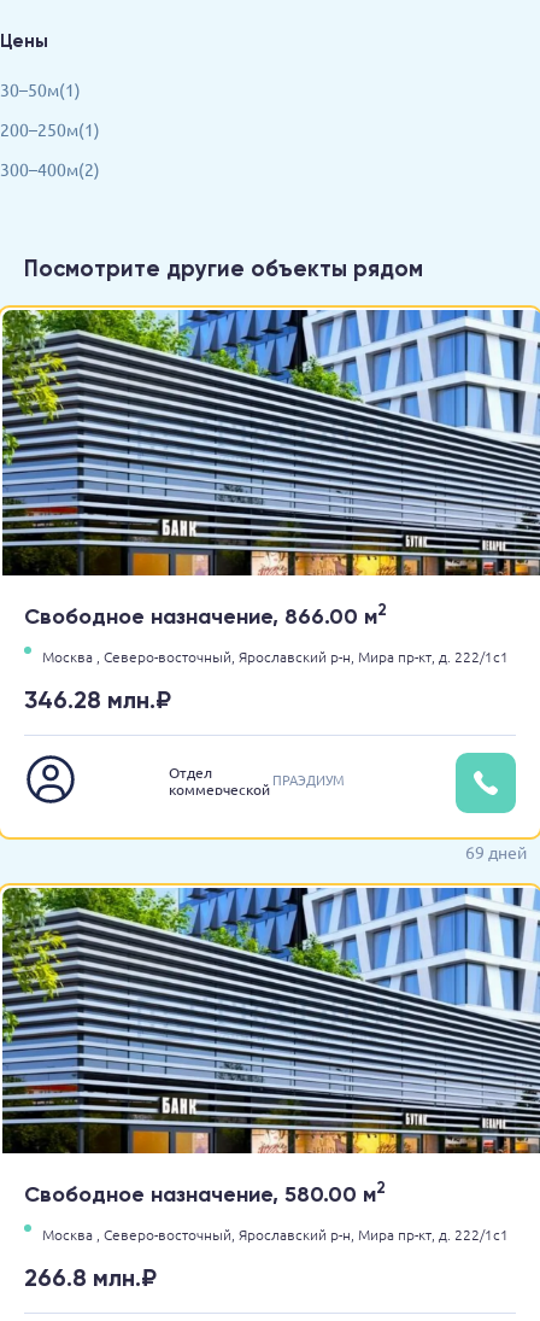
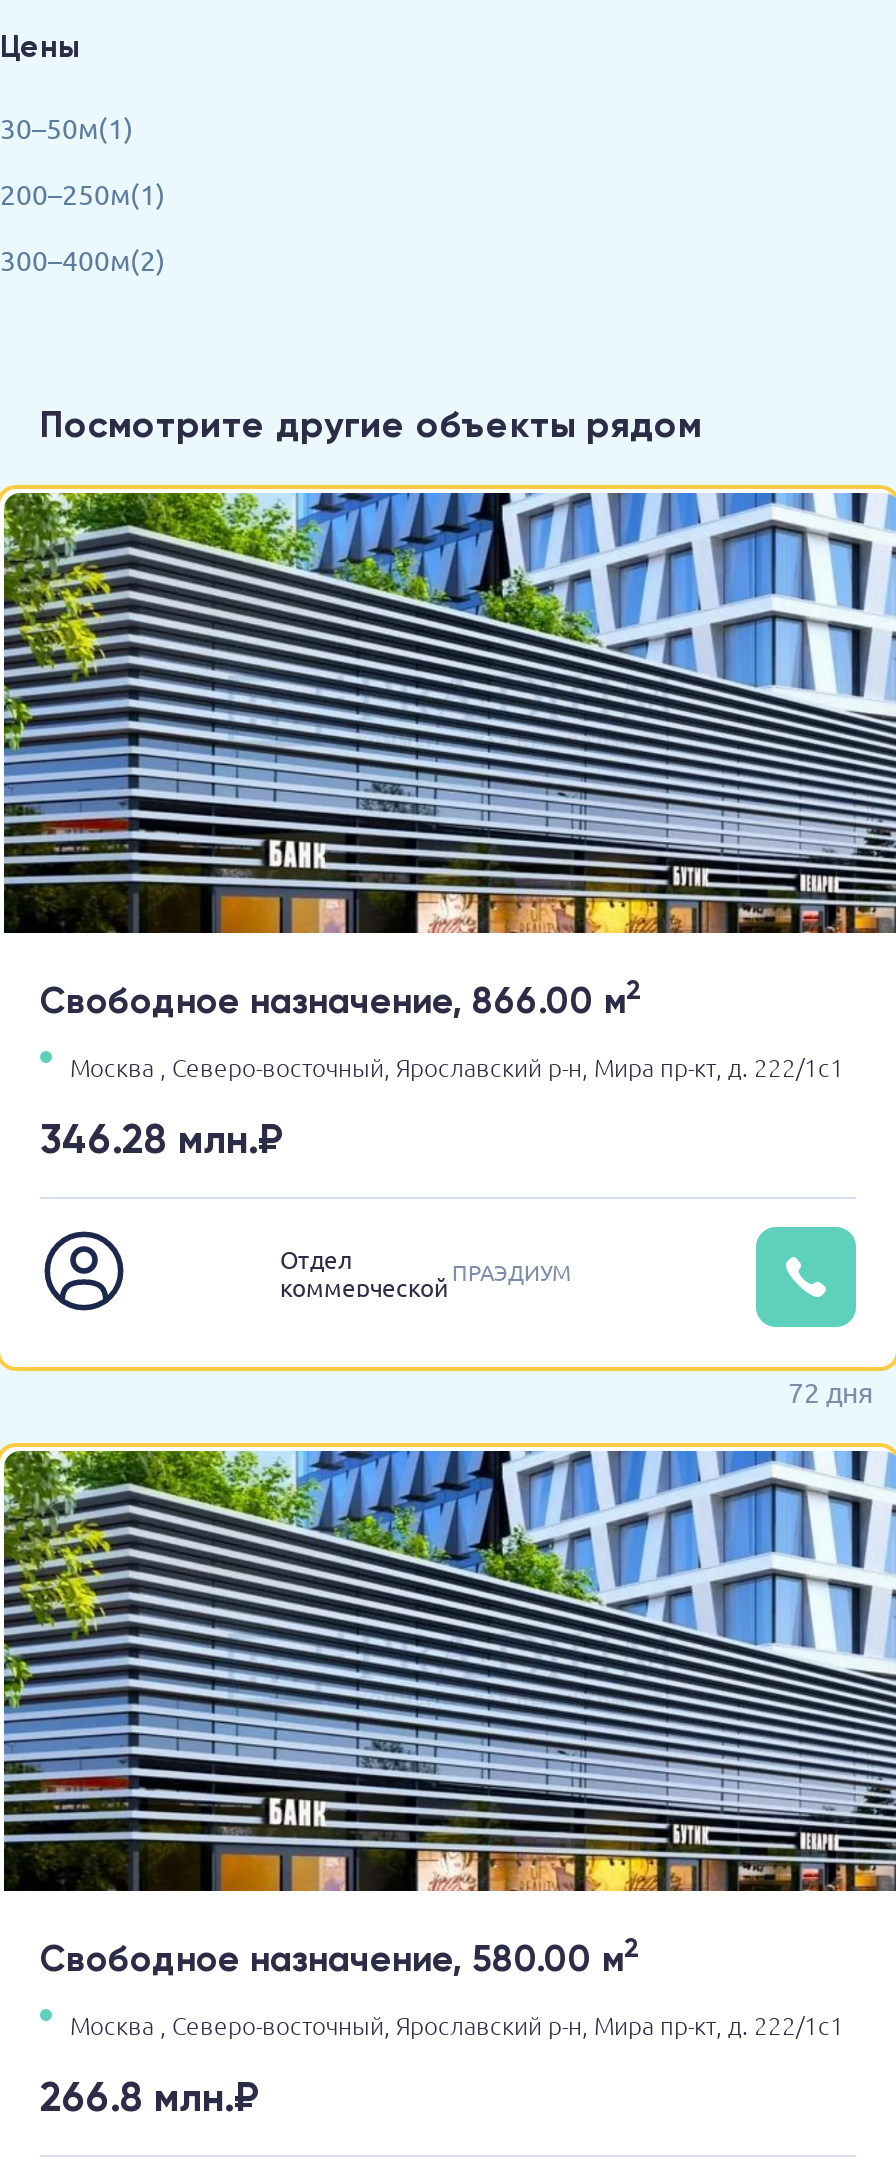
[465,841,527,863] 69 дней -> [788,1373,874,1409] 72 дня

